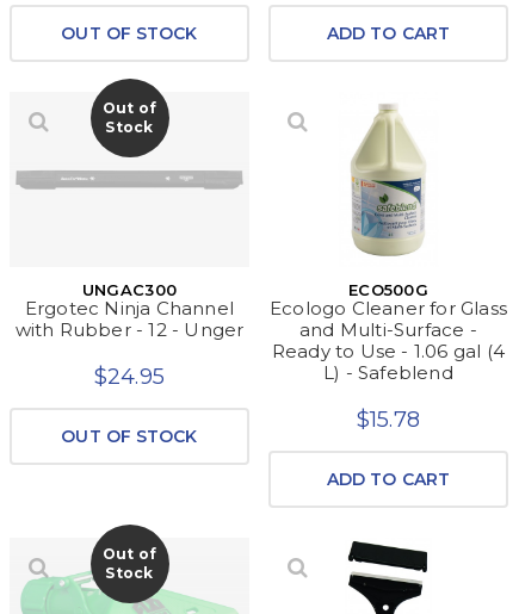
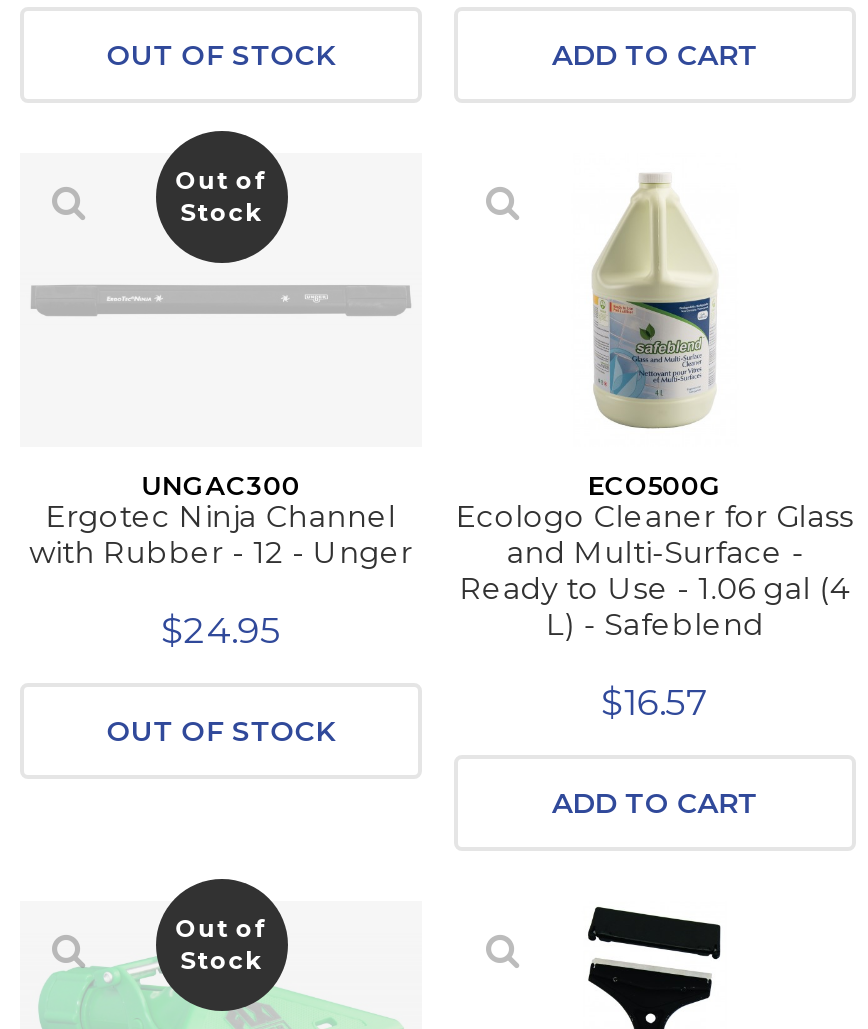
[356,406,420,432] $15.78 -> [601,680,709,724] $16.57

